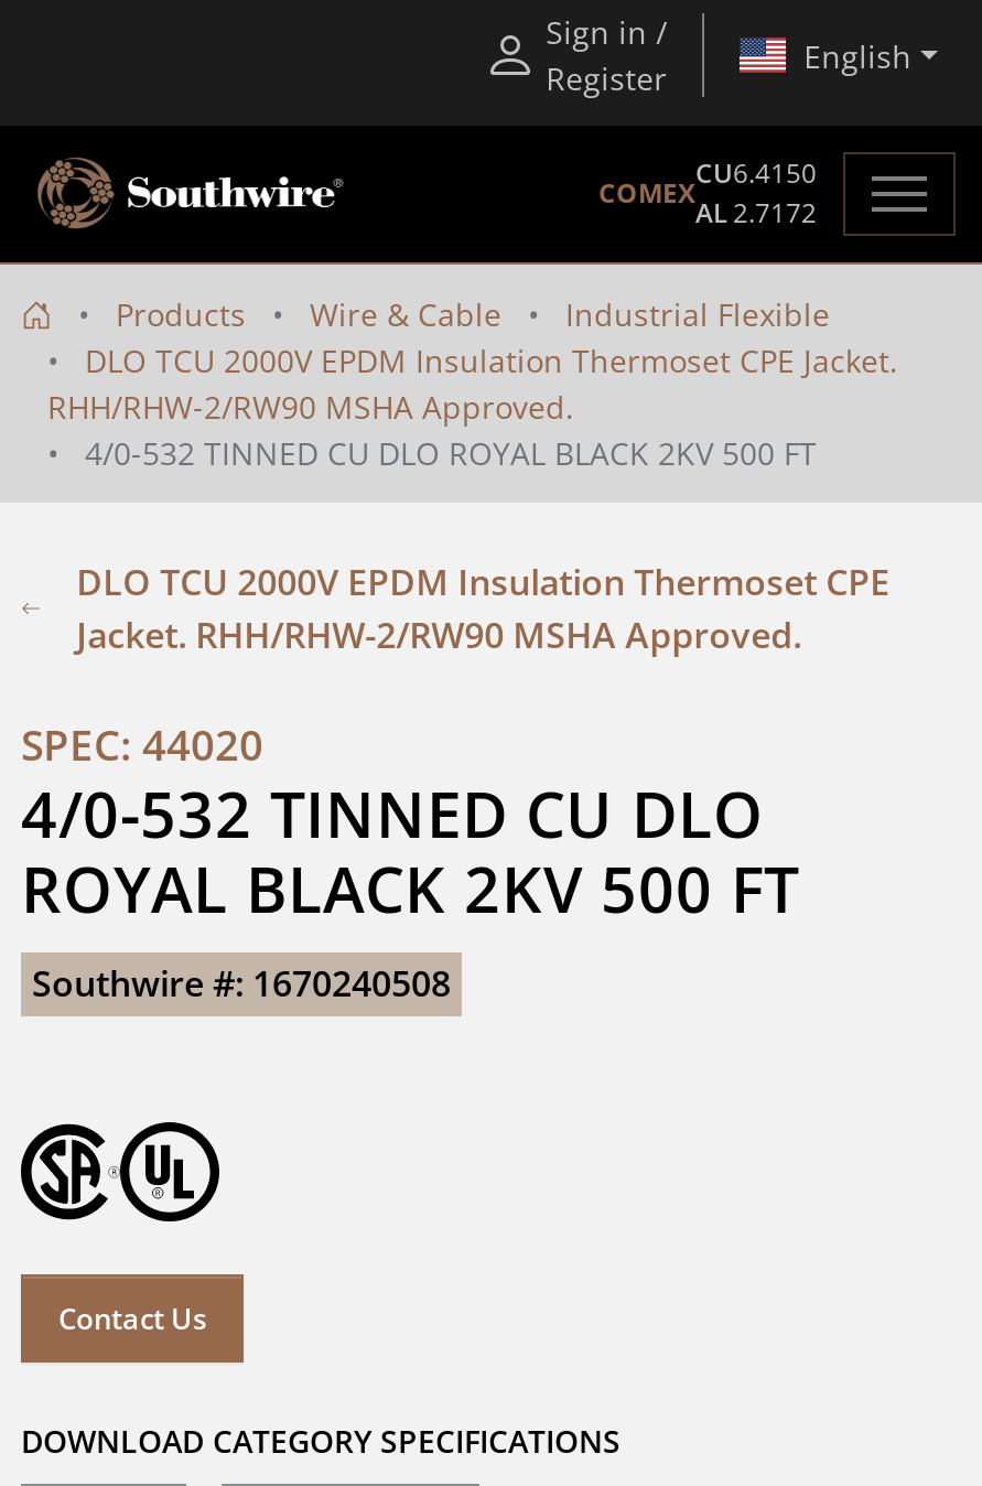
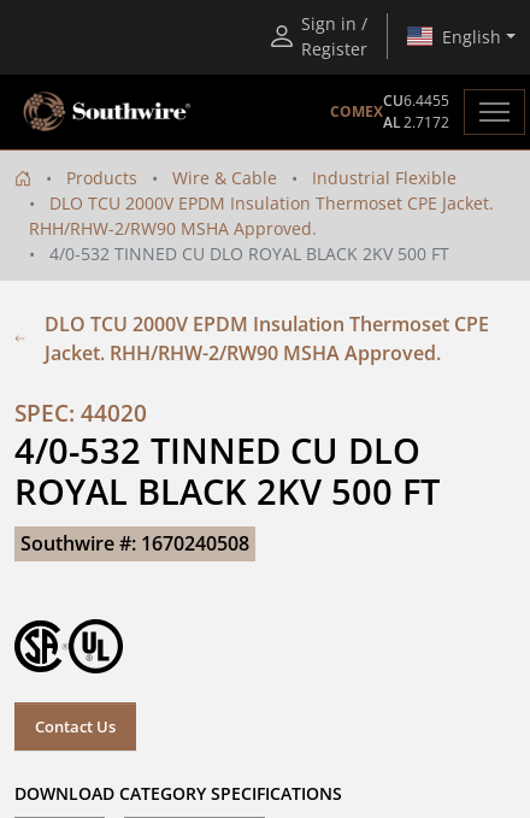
[695,154,817,192] CU6.4150 -> [383,90,449,111] CU6.4455

